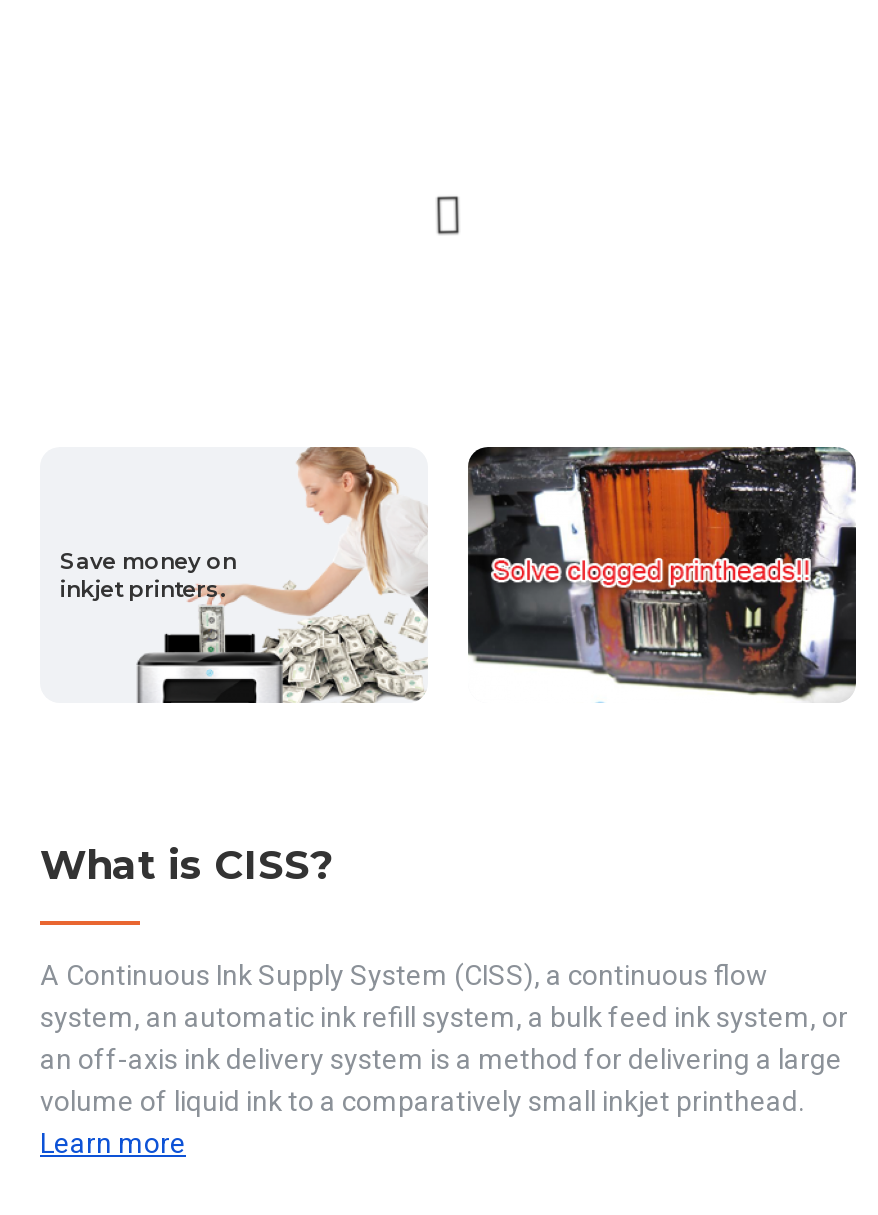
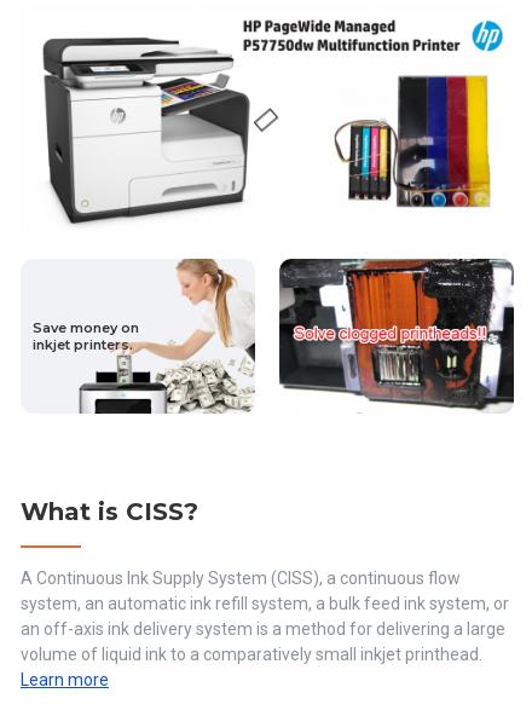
none -> [42,19,504,226] [image]

